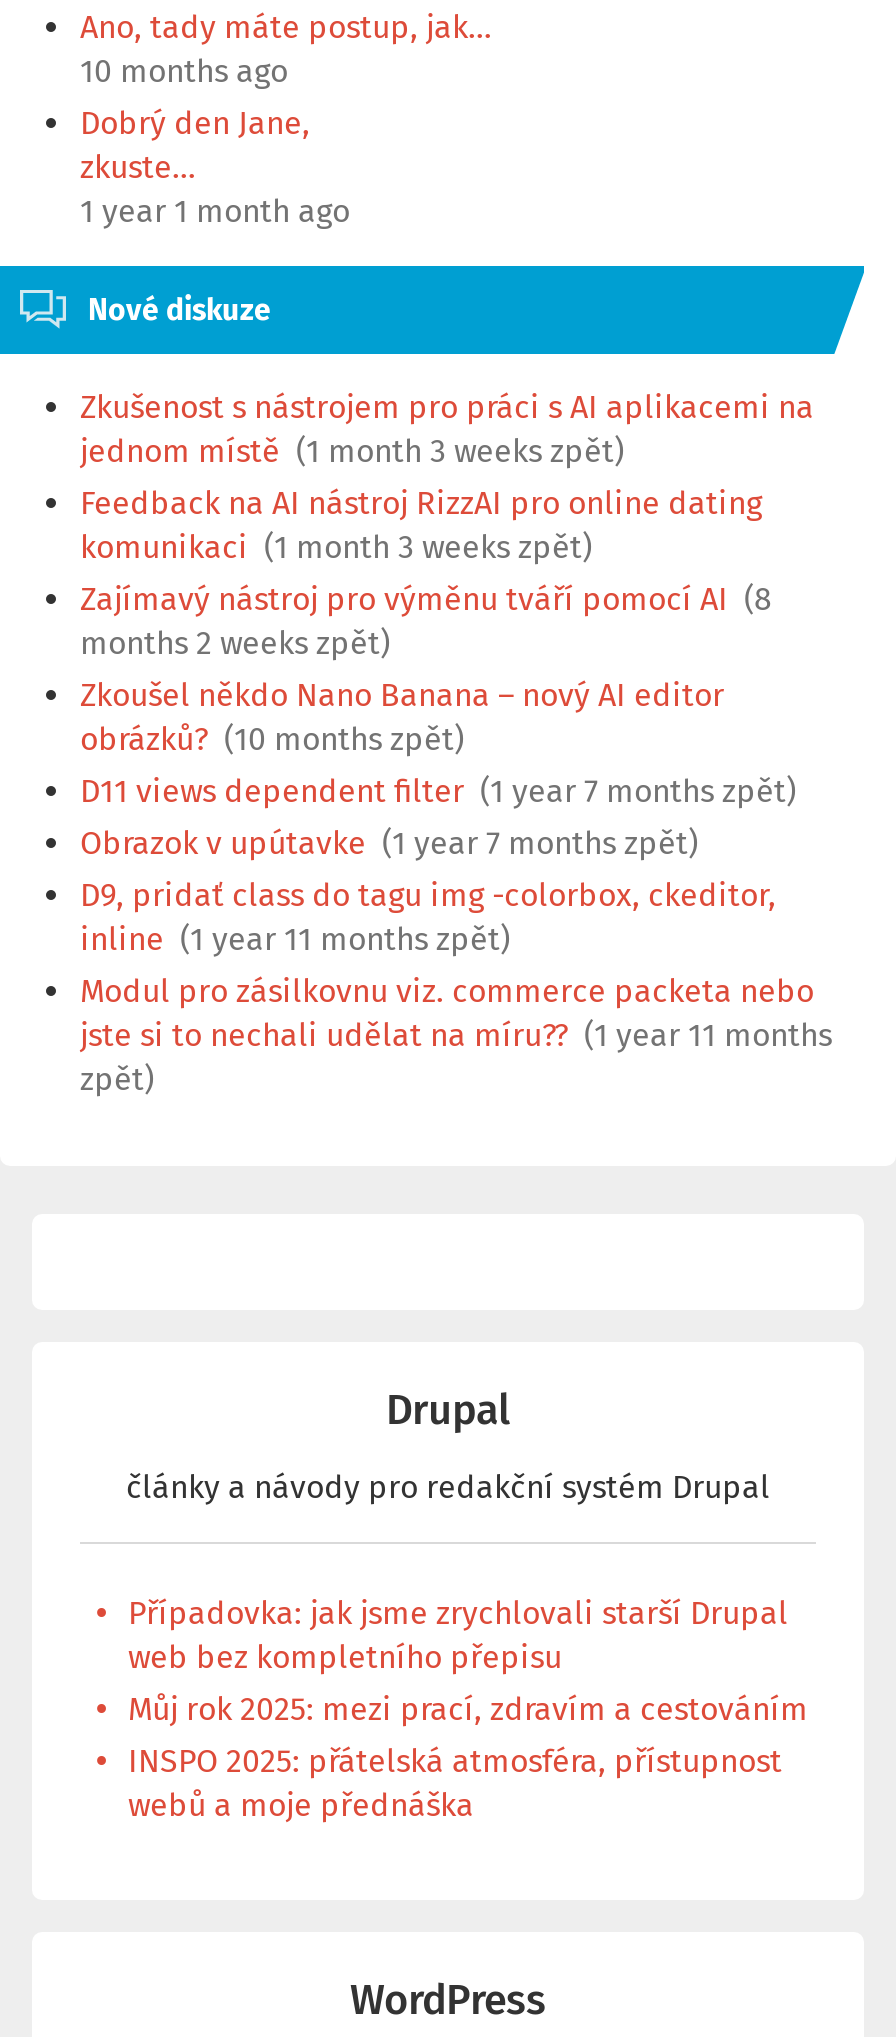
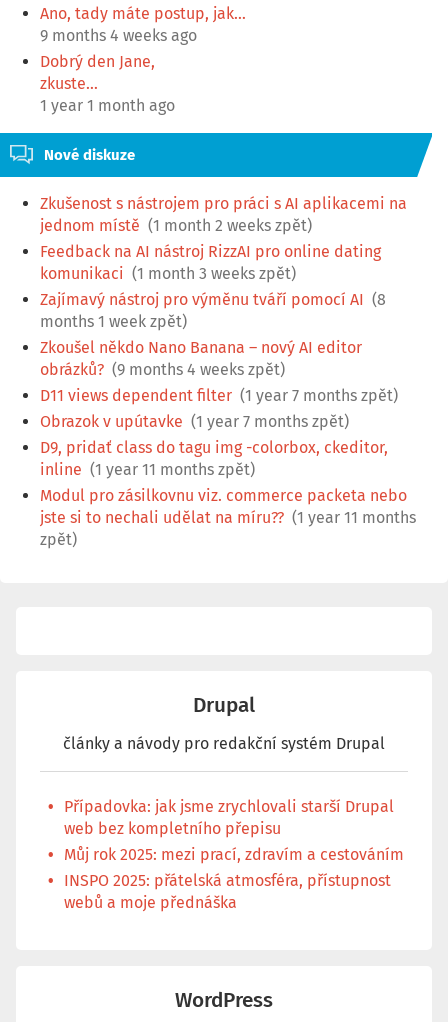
[80,51,288,89] 10 months ago -> [40,25,197,44] 9 months 4 weeks ago
[80,431,624,469] jednom místě (1 month 3 weeks zpět) -> [40,215,312,234] jednom místě (1 month 2 weeks zpět)
[80,623,390,661] months 2 weeks zpět) -> [40,311,187,330] months 1 week zpět)
[80,719,464,757] obrázků? (10 months zpět) -> [40,359,285,378] obrázků? (9 months 4 weeks zpět)

